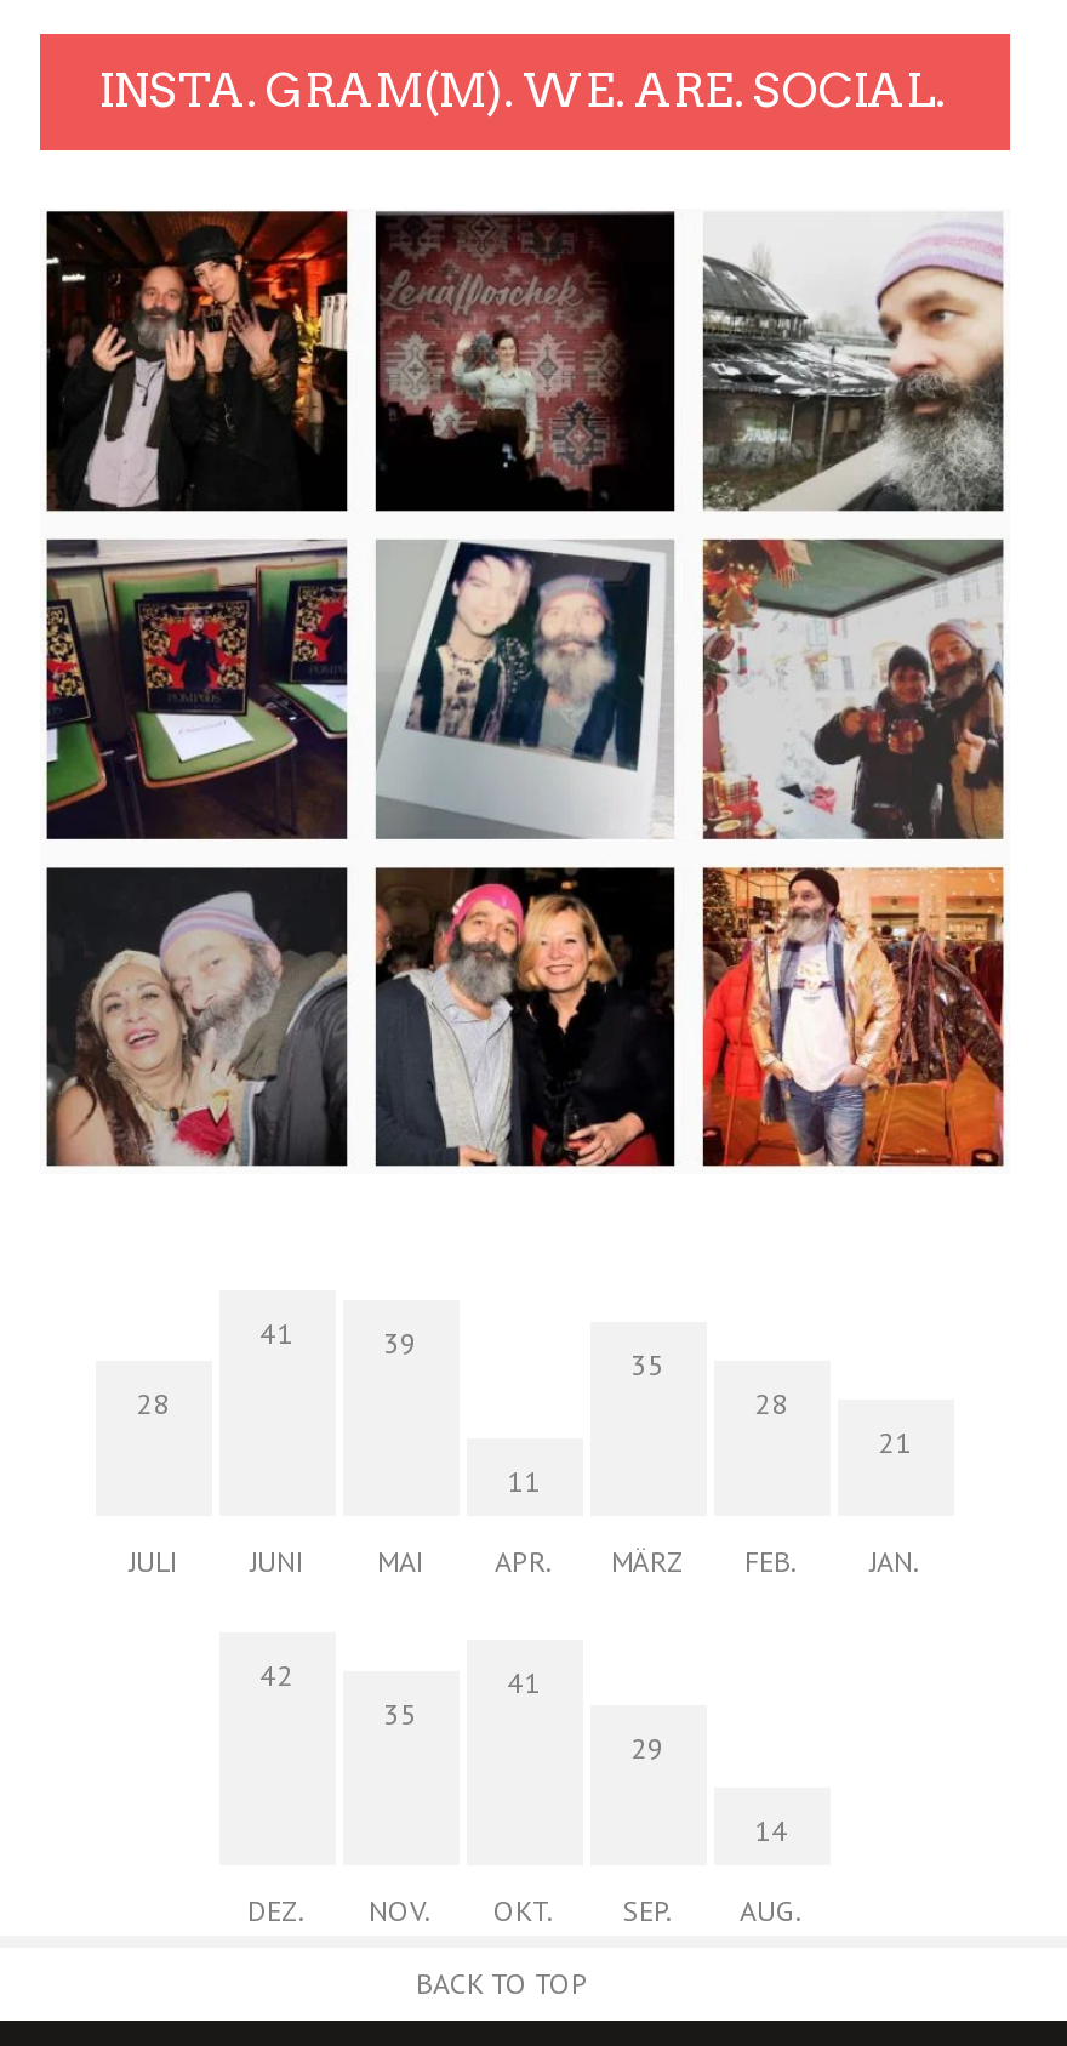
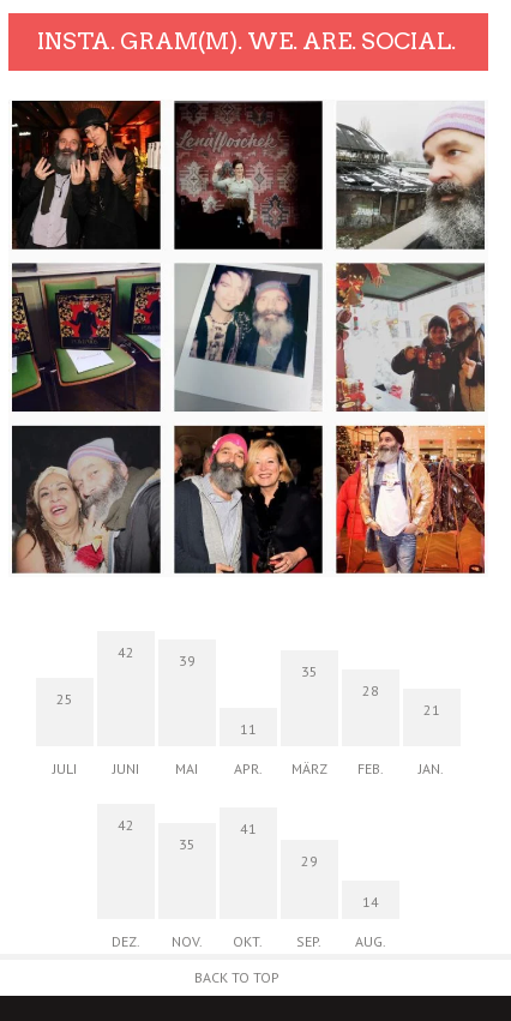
[259,1314,293,1350] 41 -> [117,644,134,662] 42
[136,1386,170,1422] 28 -> [56,690,73,708] 25

